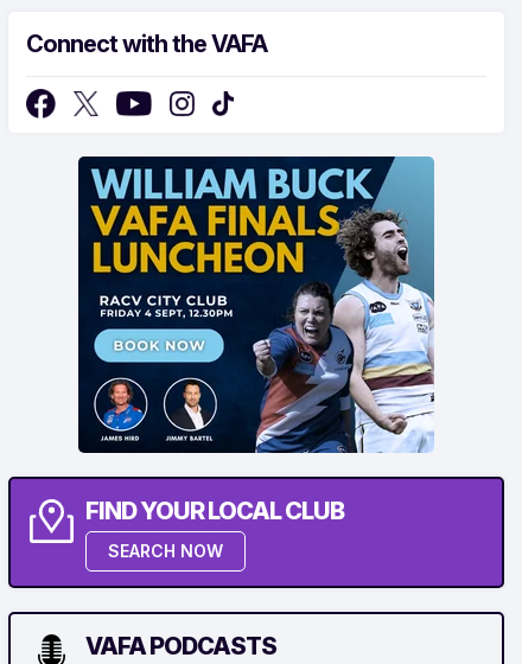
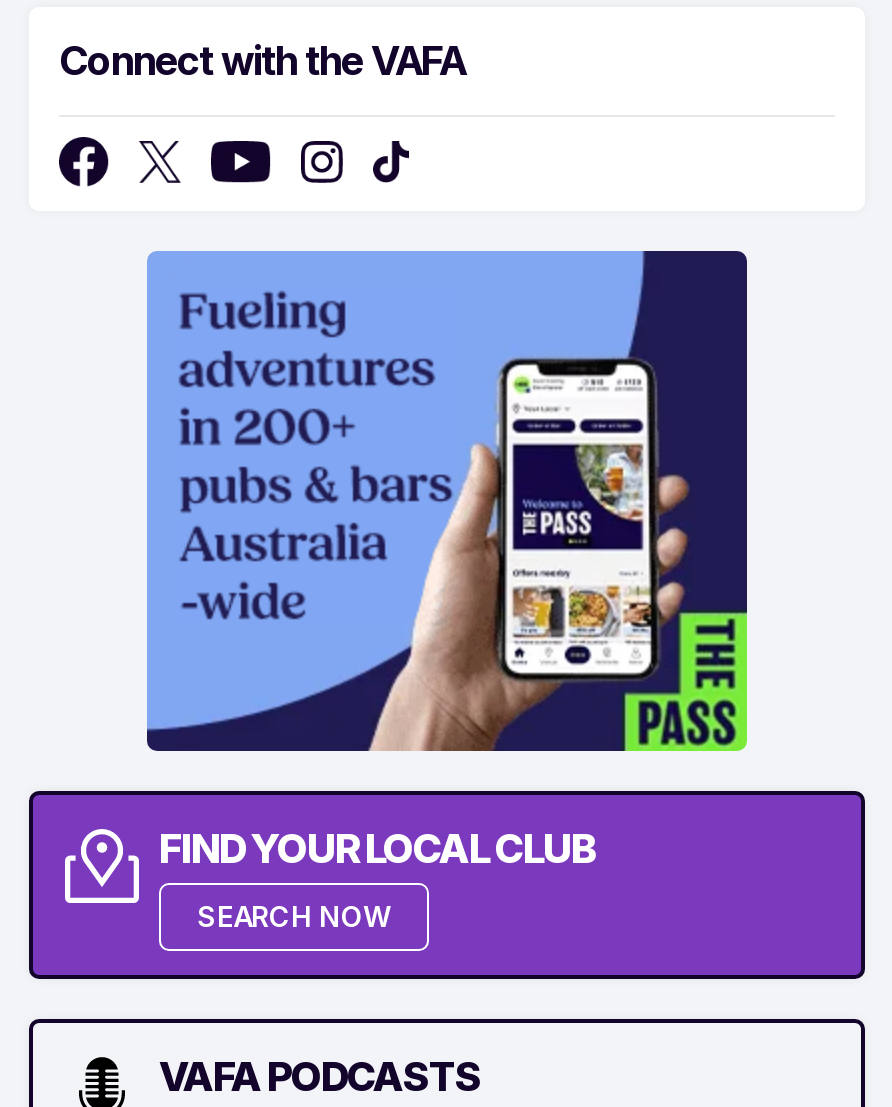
[77,155,435,454] [image] -> [145,249,749,753] [image]

